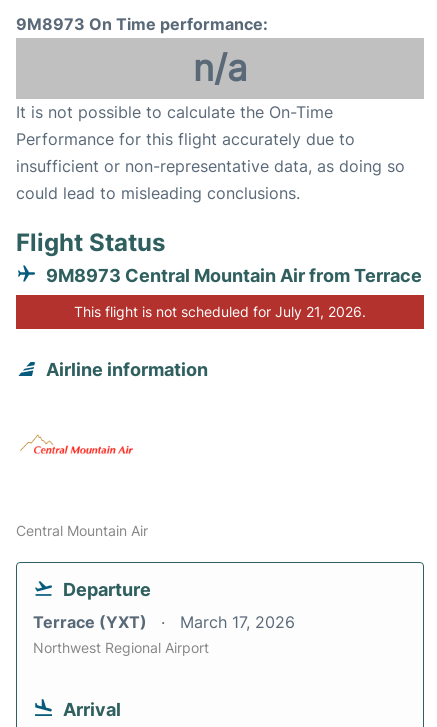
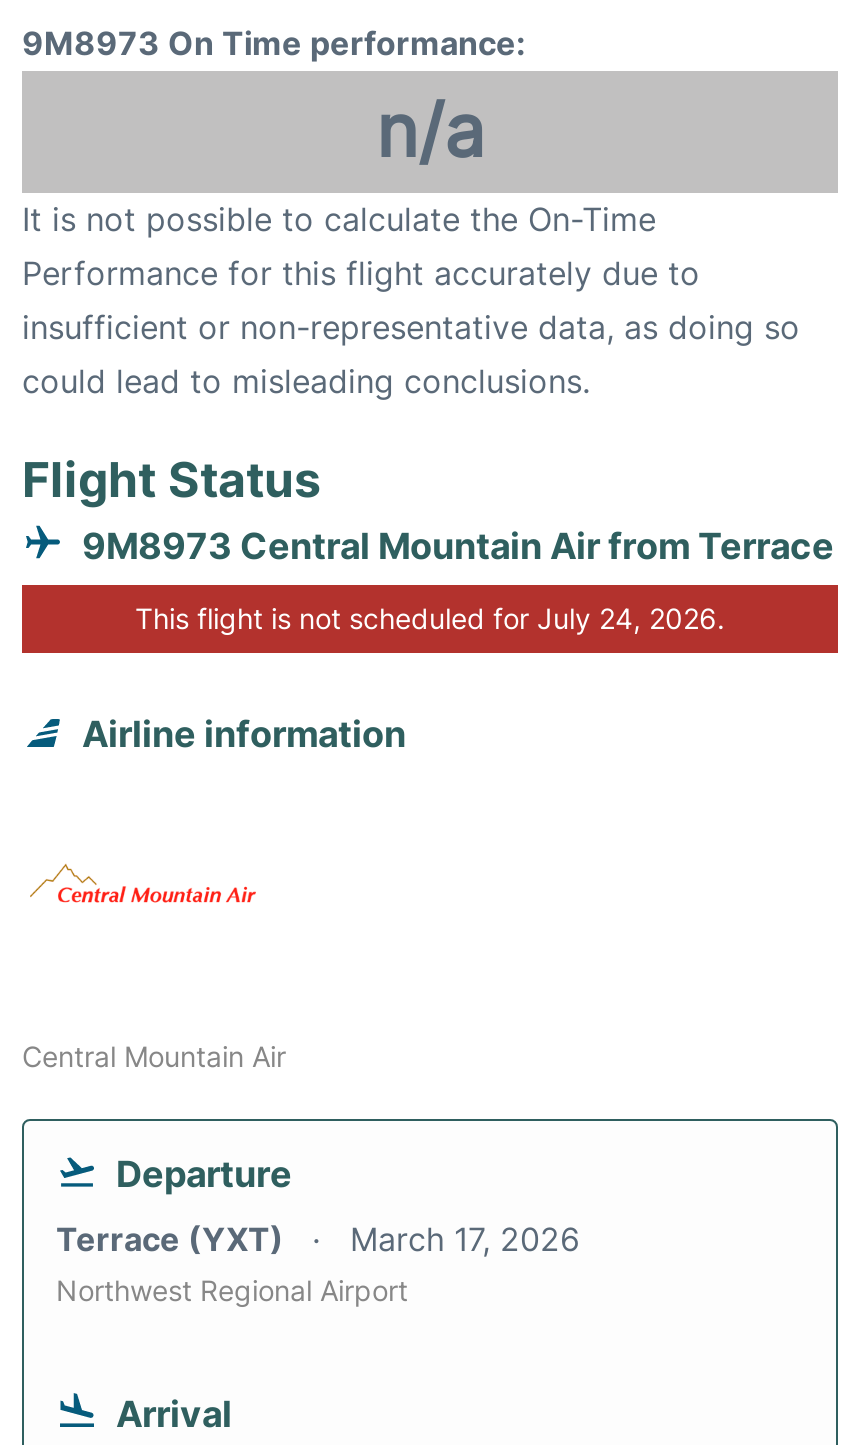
[74,303,366,320] This flight is not scheduled for July 21, 2026. -> [135,601,725,635] This flight is not scheduled for July 24, 2026.

